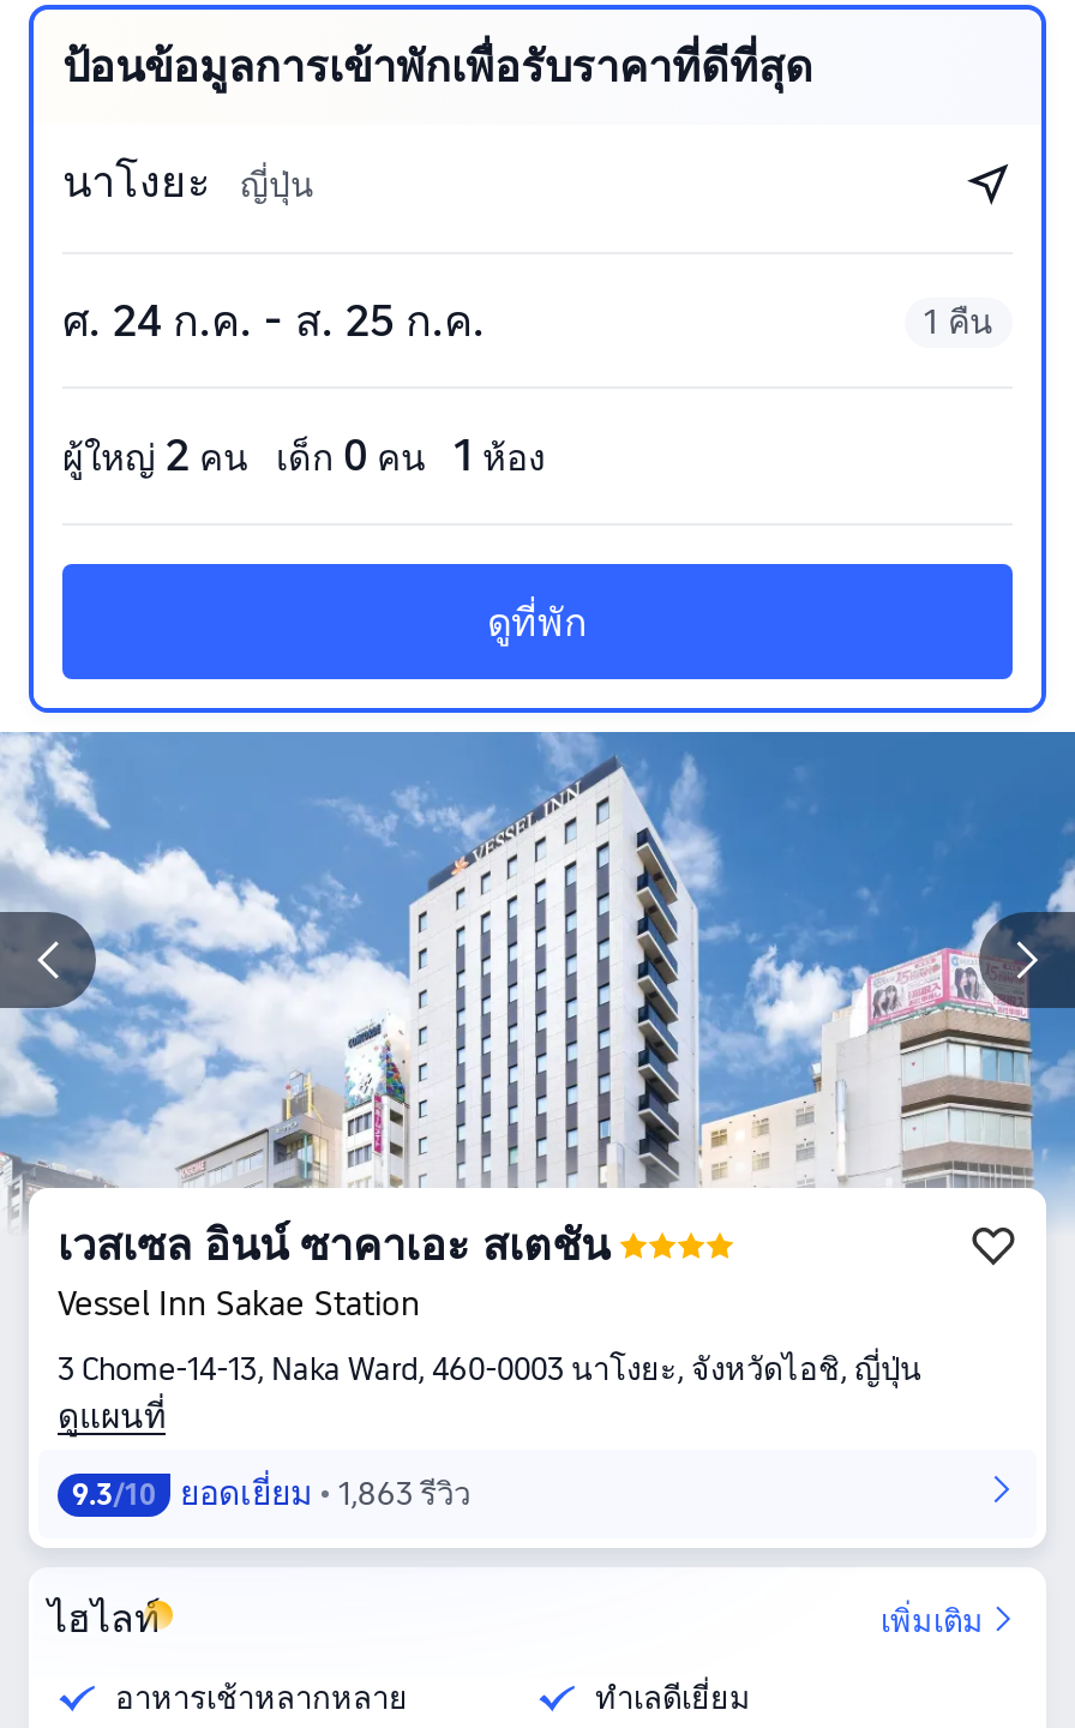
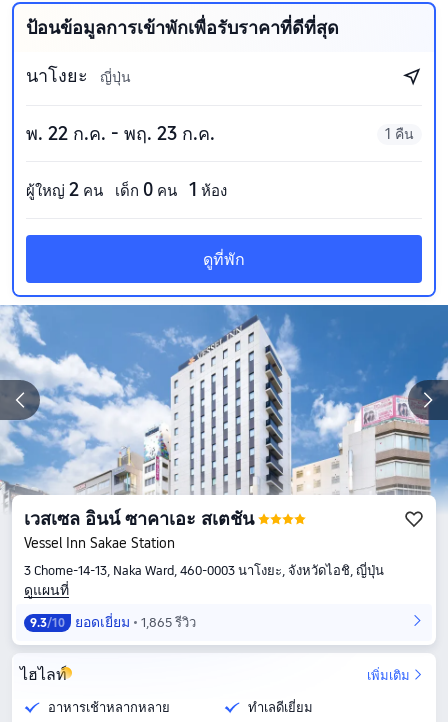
[62,295,485,346] ศ. 24 ก.ค. - ส. 25 ก.ค. -> [26,123,215,144] พ. 22 ก.ค. - พฤ. 23 ก.ค.
[72,1474,470,1512] 9.3/10 ยอดเยี่ยม 1,863 รีวิว -> [30,614,196,630] 9.3/10 ยอดเยี่ยม 1,865 รีวิว

